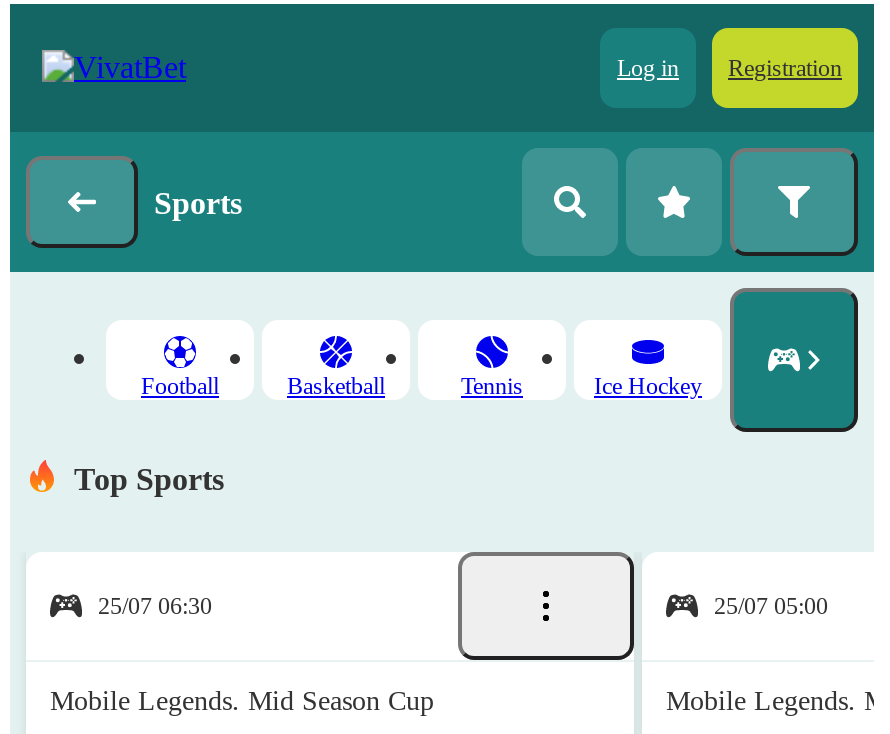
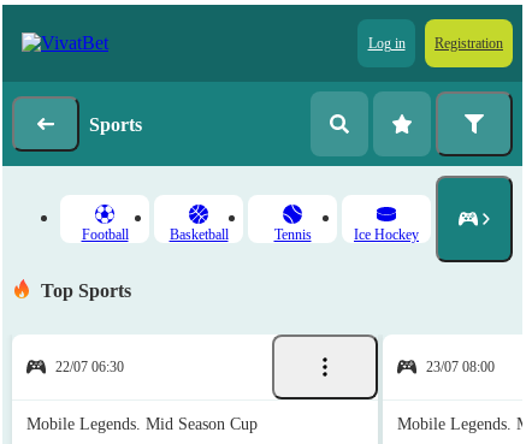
[98,592,212,620] 25/07 06:30 -> [55,359,124,375] 22/07 06:30
[714,592,828,620] 25/07 05:00 -> [426,359,495,375] 23/07 08:00

